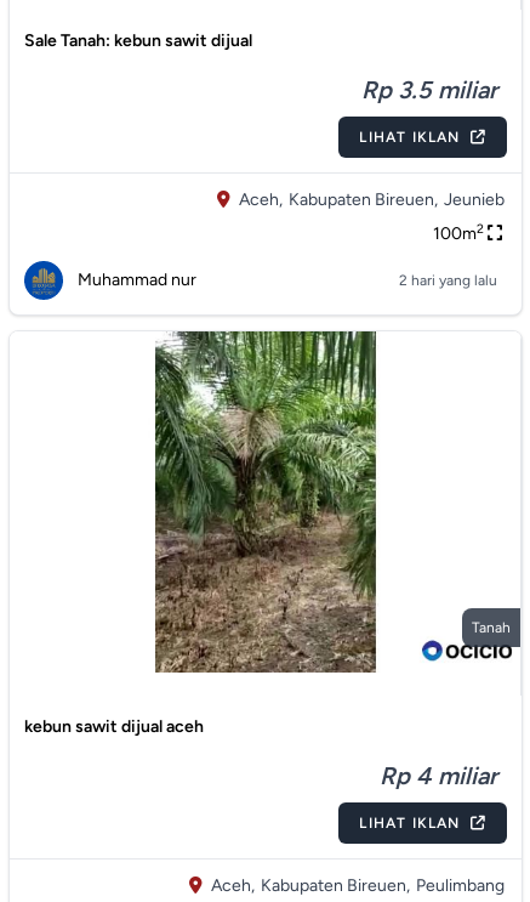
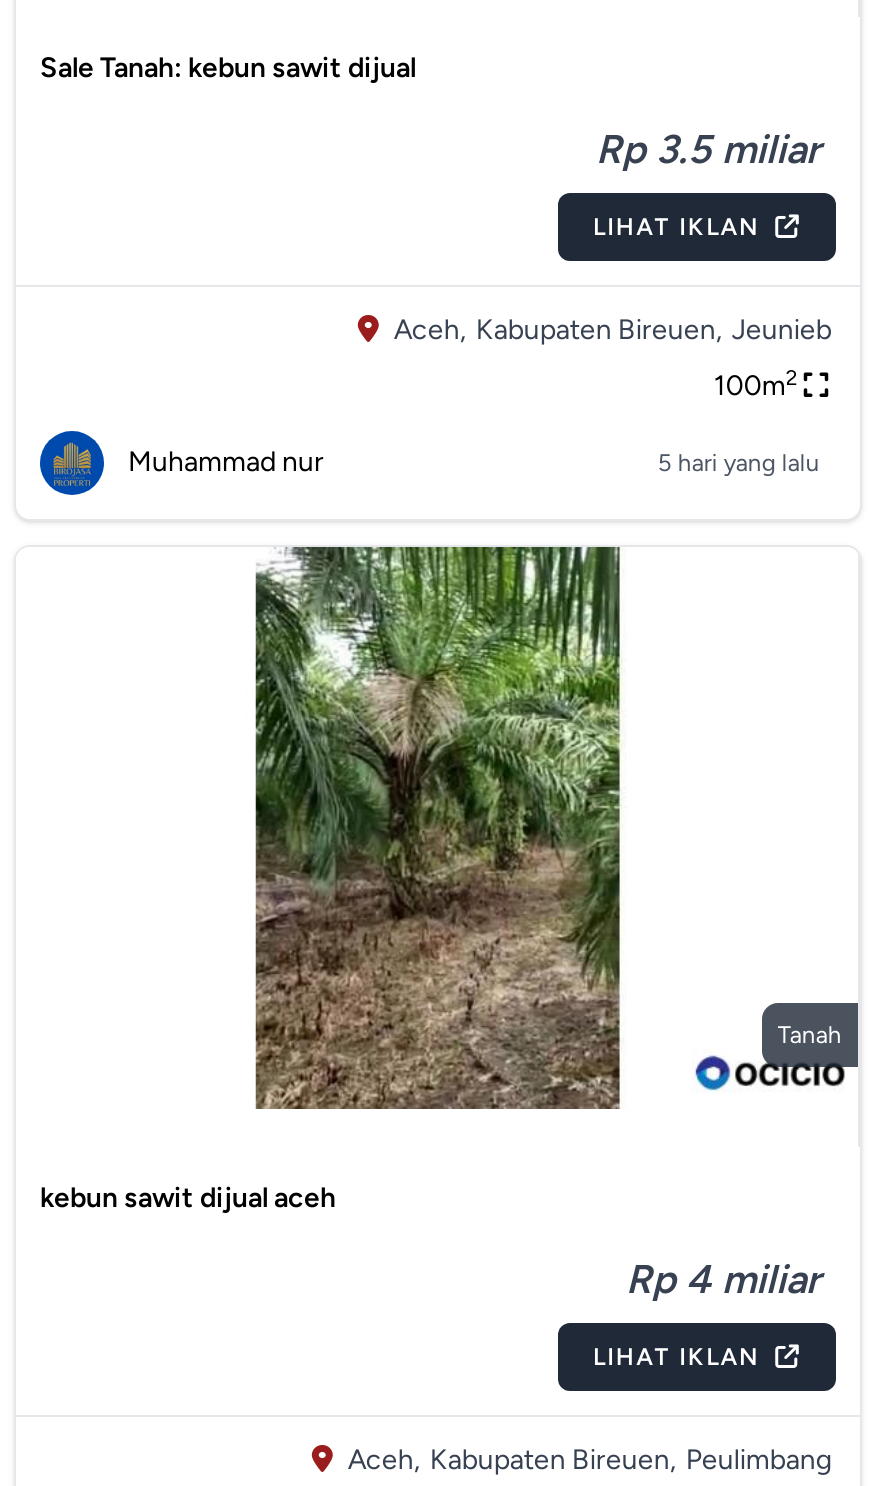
[399,272,497,289] 2 hari yang lalu -> [658,449,820,477] 5 hari yang lalu

